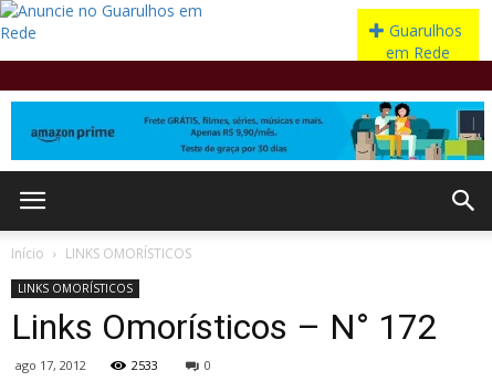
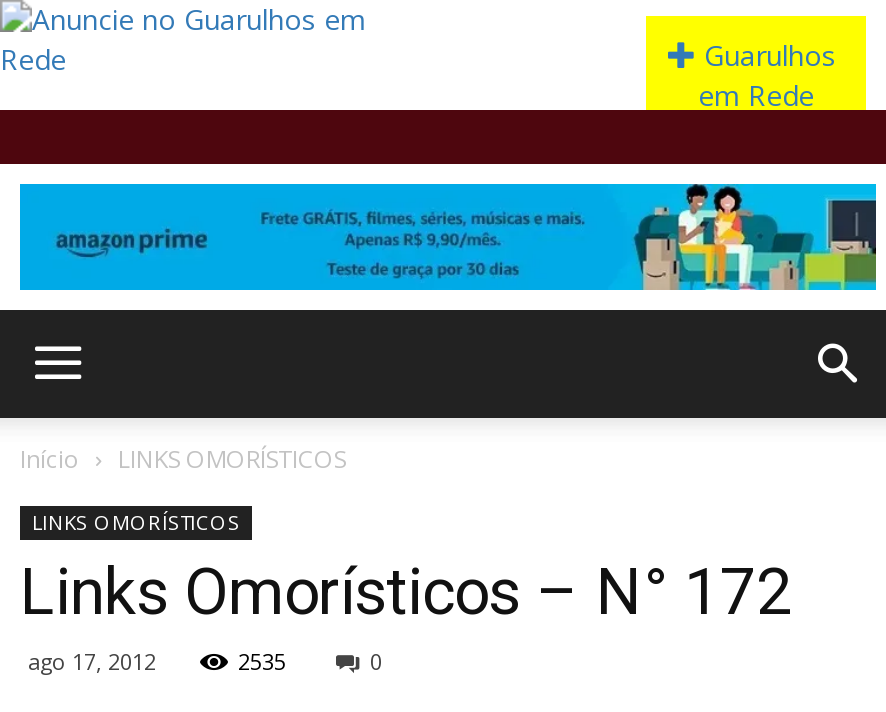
[132,357,158,373] 2533 -> [238,646,286,676] 2535

